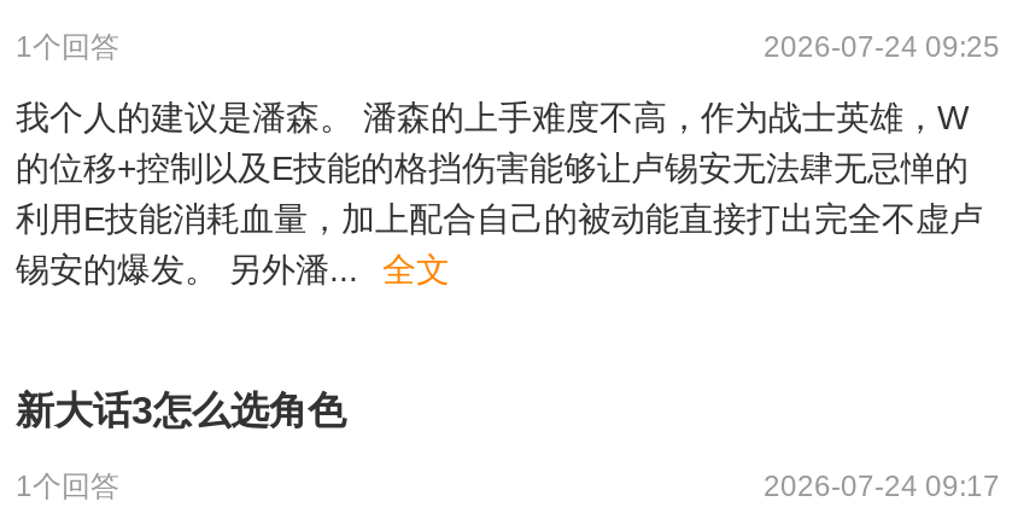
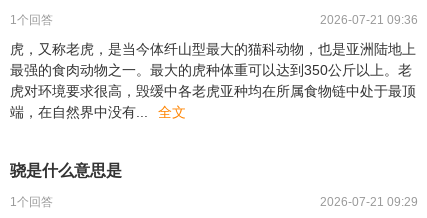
[764,30,1000,64] 2026-07-24 09:25 -> [320,13,418,27] 2026-07-21 09:36
[16,98,983,288] 我个人的建议是潘森。 潘森的上手难度不高，作为战士英雄，W | 的位移+控制以及E技能的格挡伤害能够让卢锡安无法肆无忌惮的 | 利用E技能消耗血量，加上配合自己的被动能直接打出完全不虚卢 | 锡安的爆发。 另外潘... -> [10,41,416,120] 虎，又称老虎，是当今体纤山型最大的猫科动物，也是亚洲陆地上 | 最强的食肉动物之一。最大的虎种体重可以达到350公斤以上。老 | 虎对环境要求很高，毁缓中各老虎亚种均在所属食物链中处于最顶 | 端，在自然界中没有...
[16,390,346,431] 新大话3怎么选角色 -> [10,162,122,179] 骁是什么意思是
[764,470,1000,503] 2026-07-24 09:17 -> [320,195,418,209] 2026-07-21 09:29

